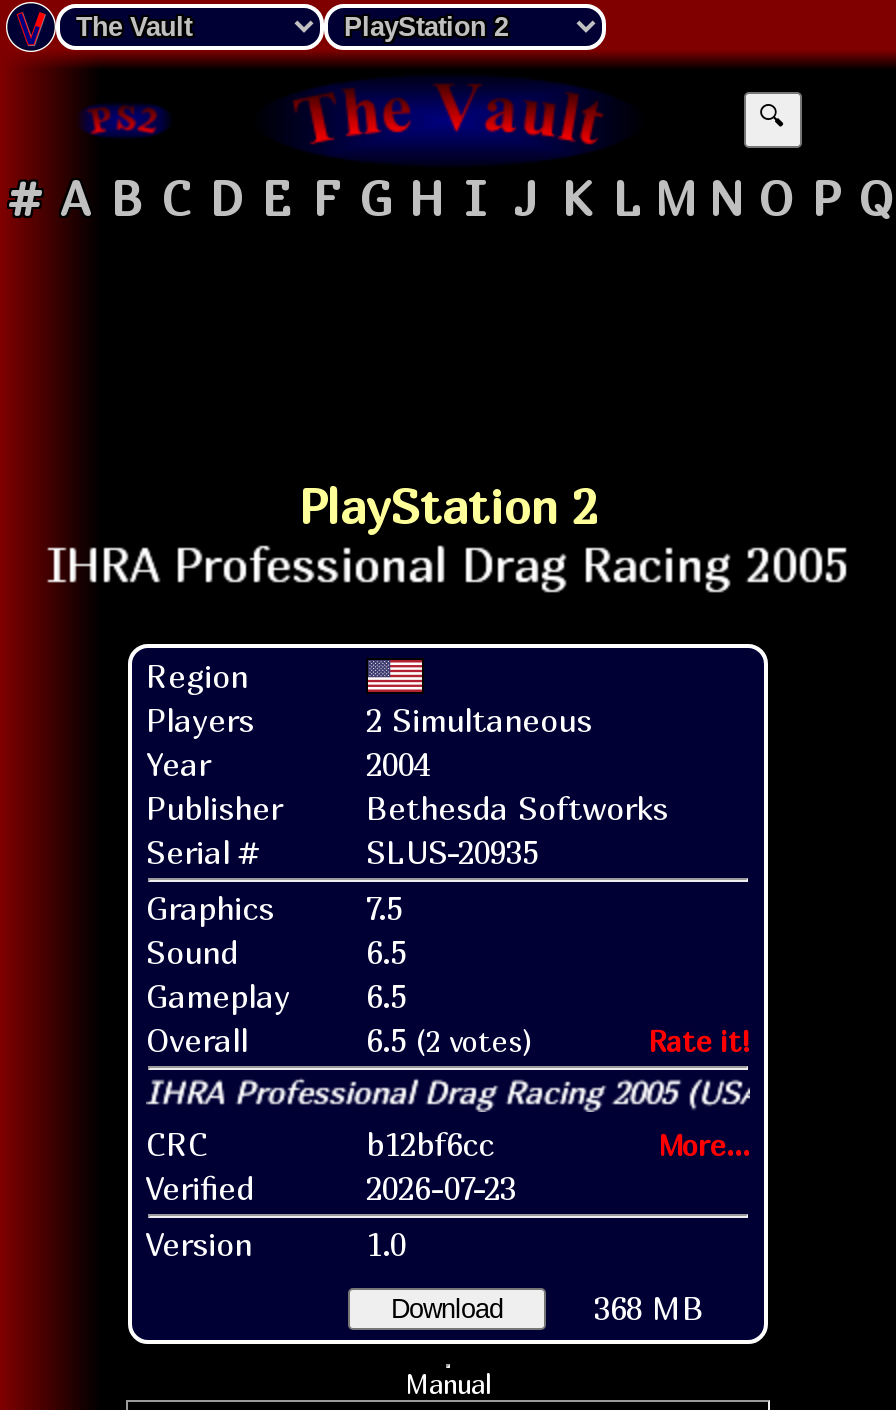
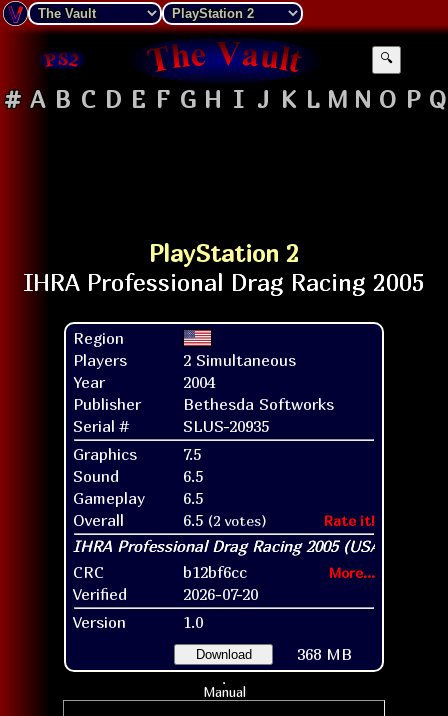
[366,1168,516,1208] 2026-07-23 -> [183,584,258,604] 2026-07-20

